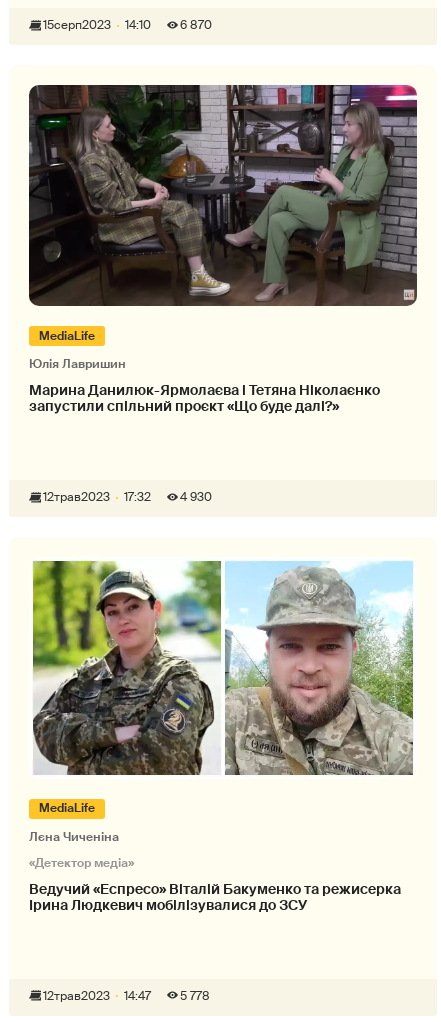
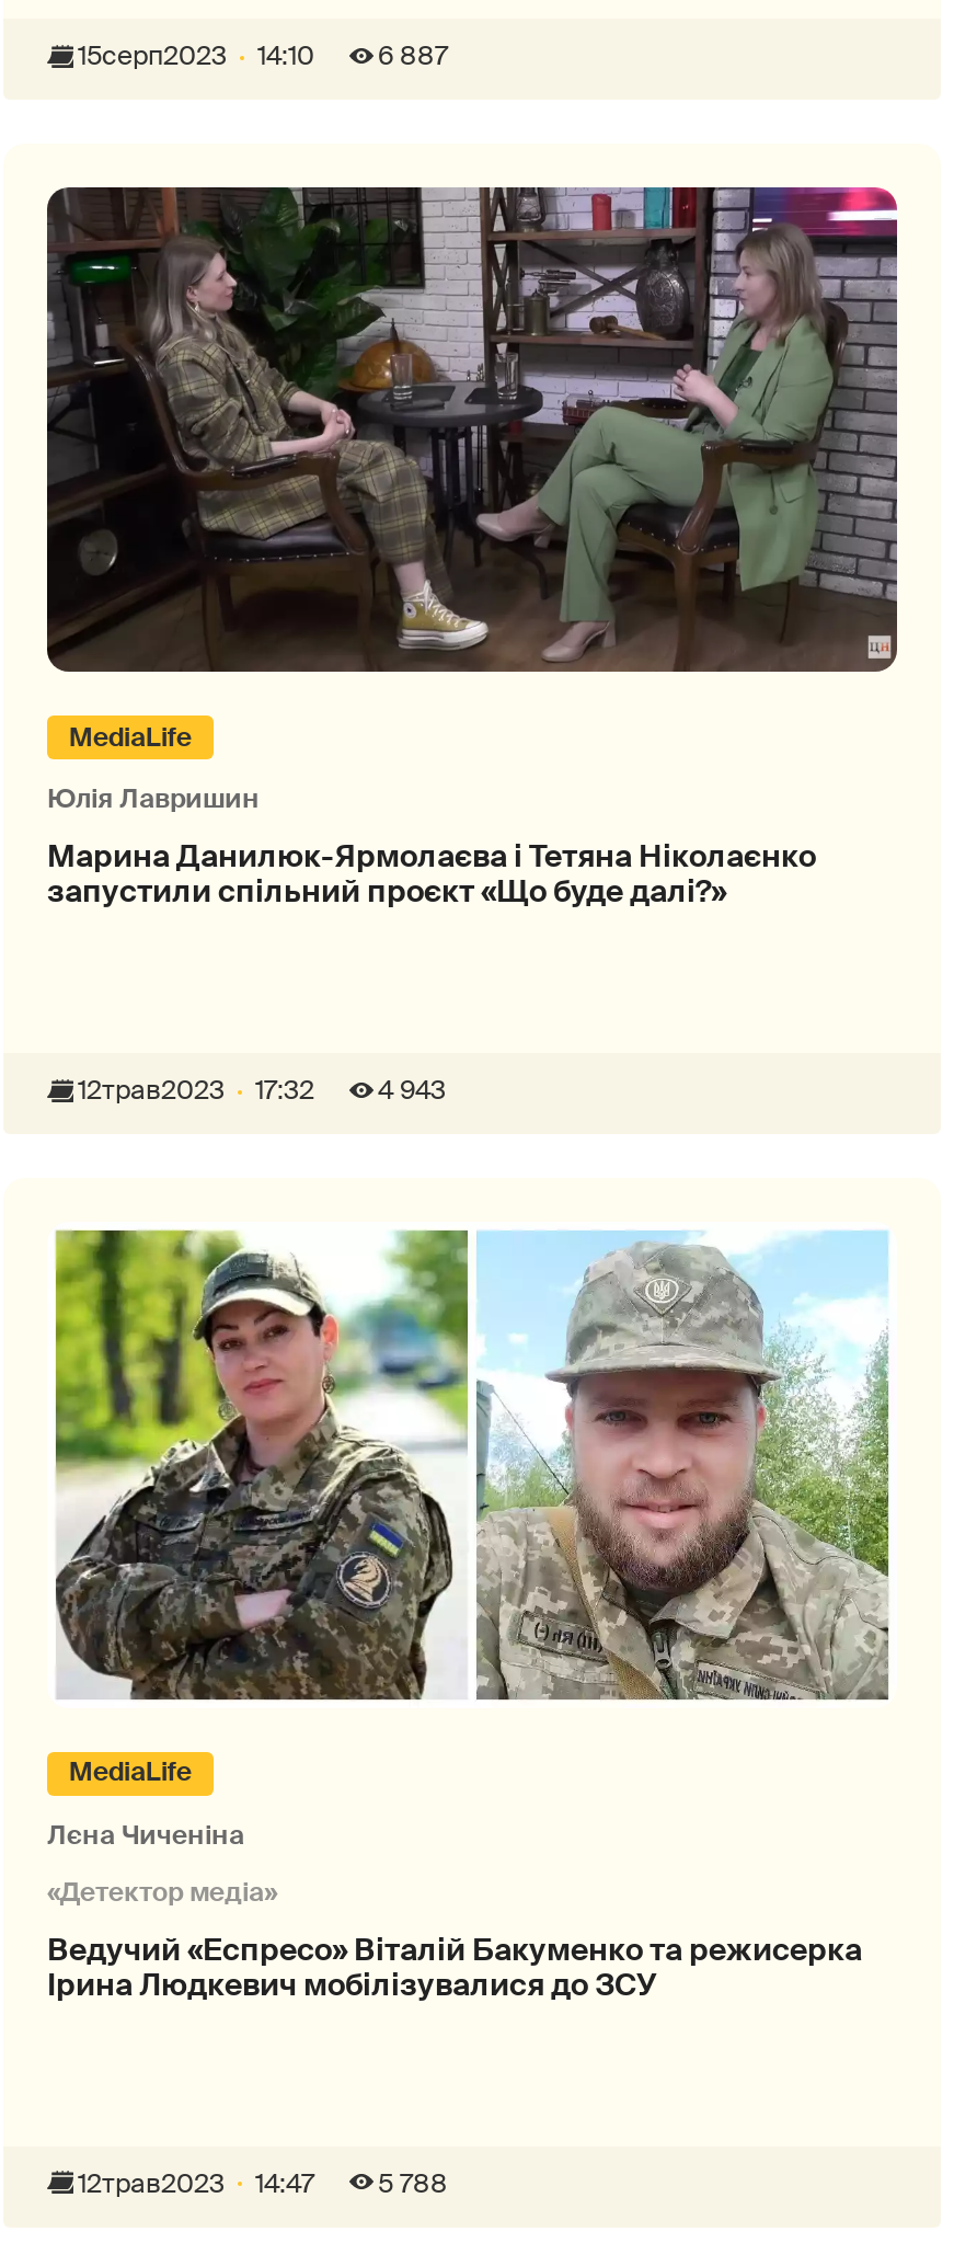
[43,17,212,33] 15серп2023 14:10 6 870 -> [78,38,448,73] 15серп2023 14:10 6 887
[43,489,212,505] 12трав2023 17:32 4 930 -> [78,1074,446,1109] 12трав2023 17:32 4 943
[180,988,210,1004] 5 778 -> [378,2166,448,2201] 5 788

